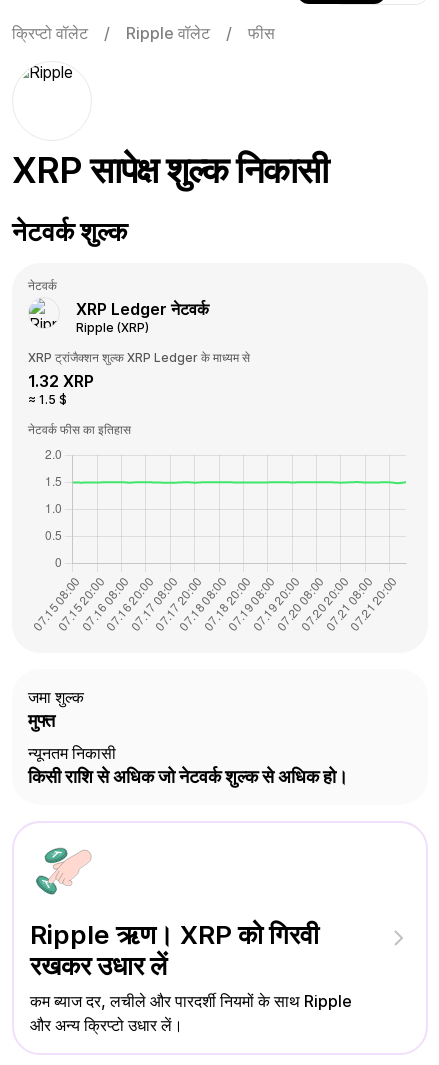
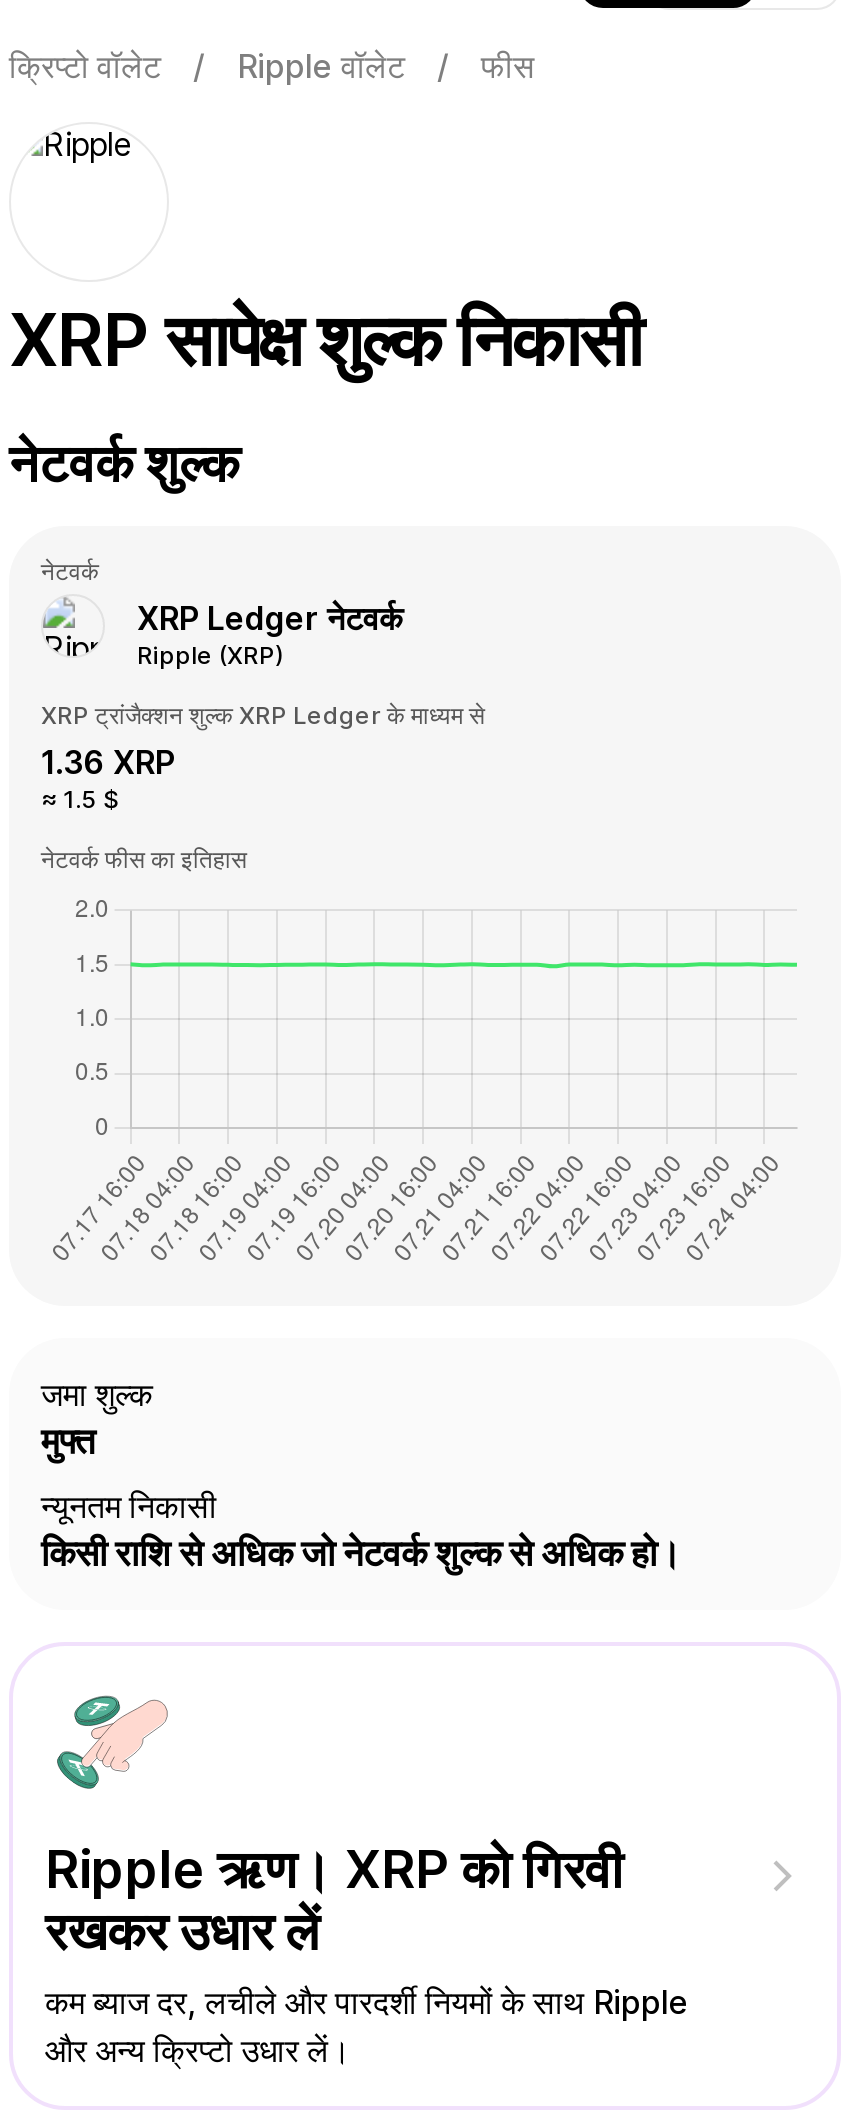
[28,371,94,391] 1.32 XRP -> [41,742,175,782] 1.36 XRP

